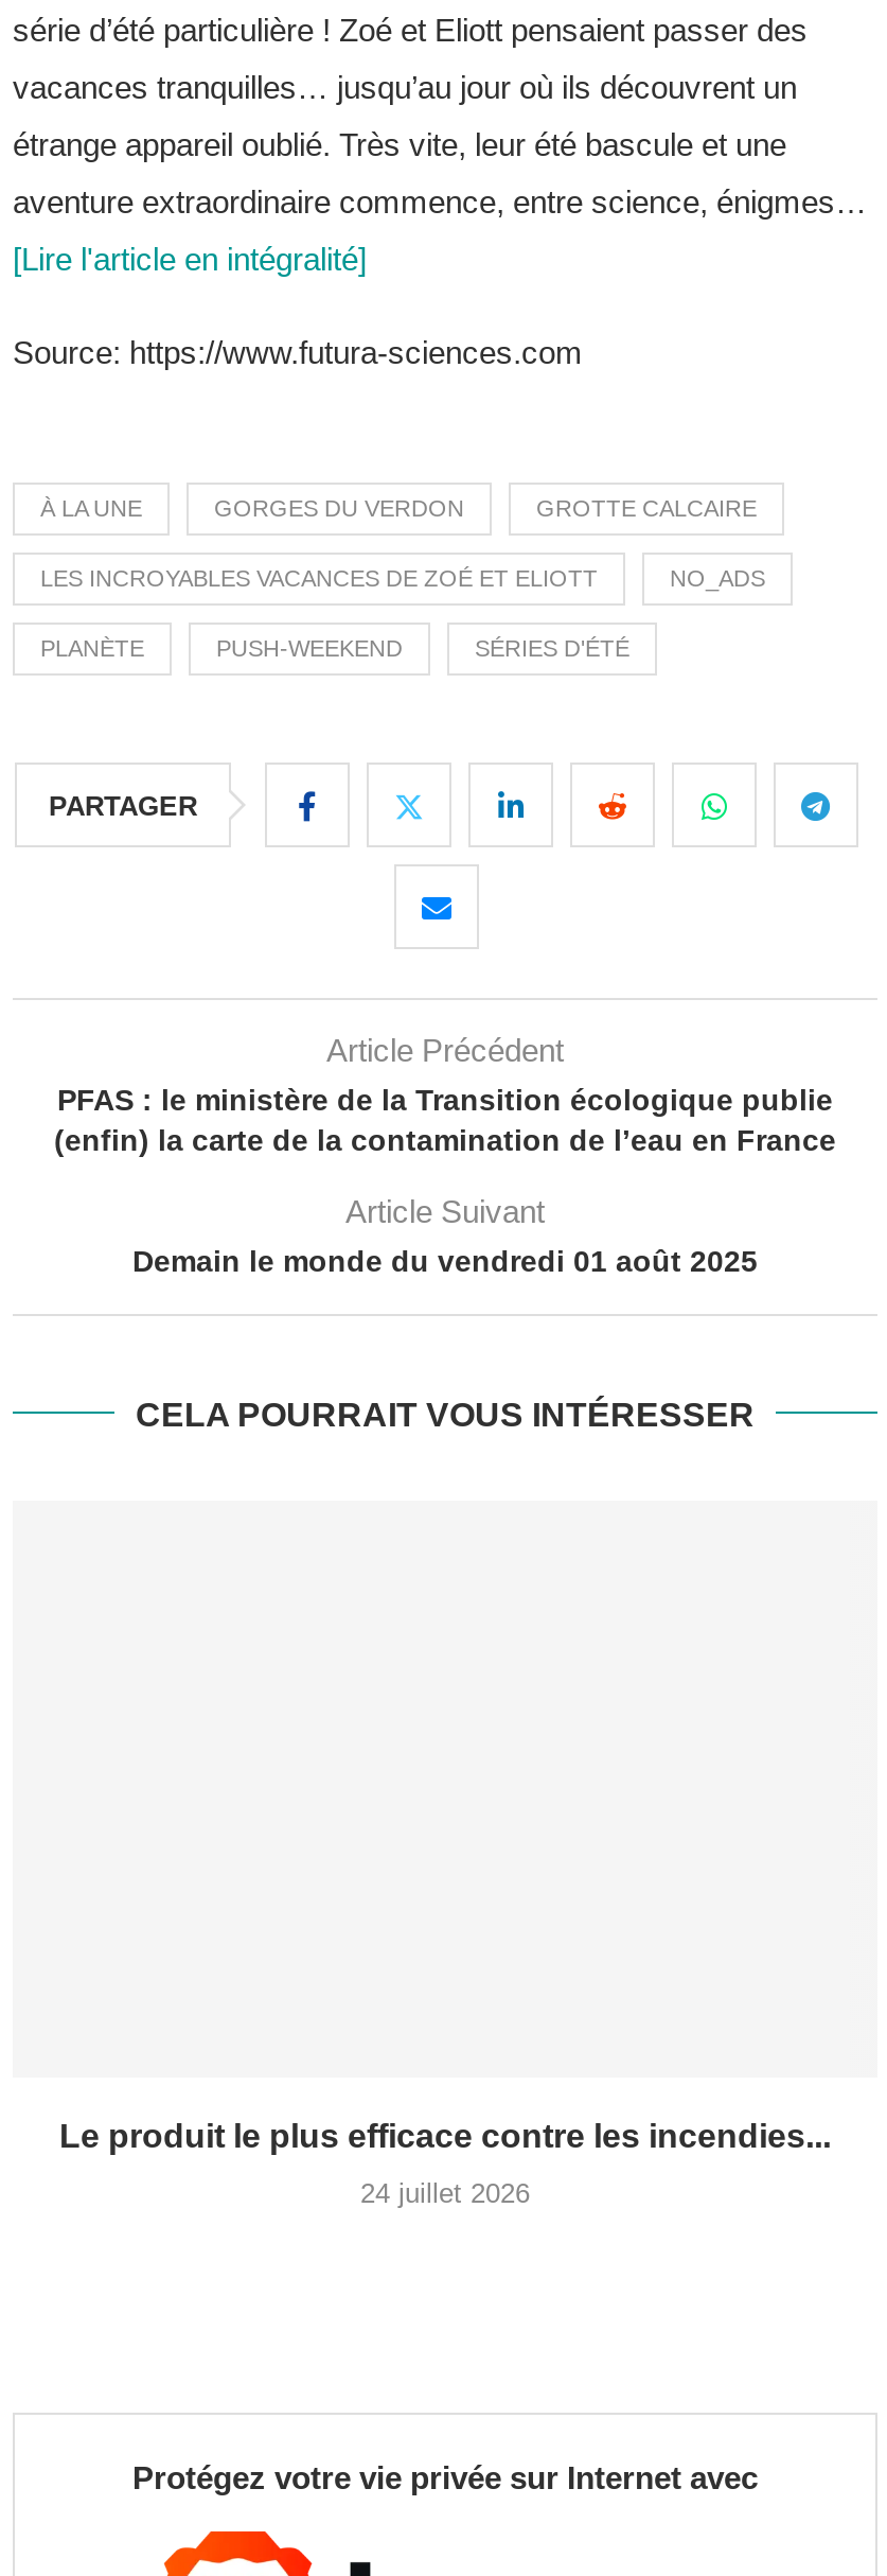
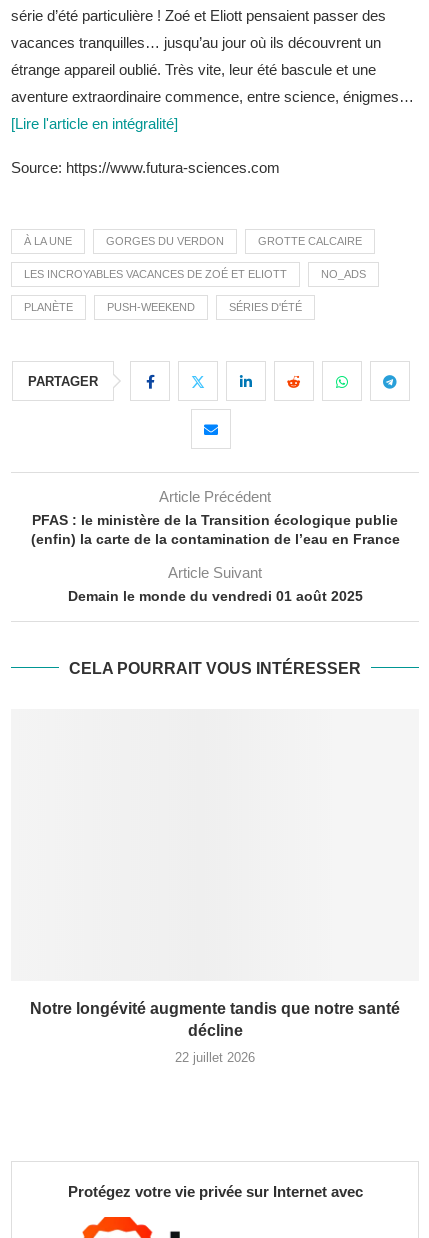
[59,2117,831,2153] Le produit le plus efficace contre les incendies... -> [30,1000,400,1039] Notre longévité augmente tandis que notre santé | décline
[360,2177,530,2209] 24 juillet 2026 -> [175,1050,255,1065] 22 juillet 2026

